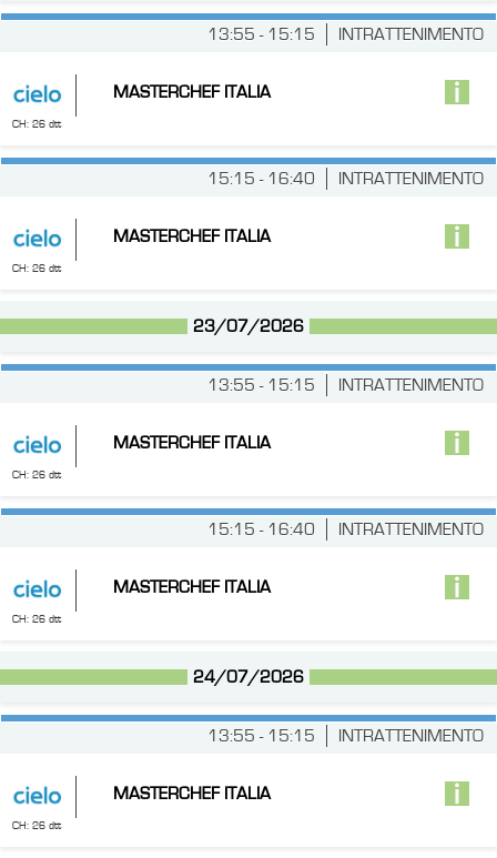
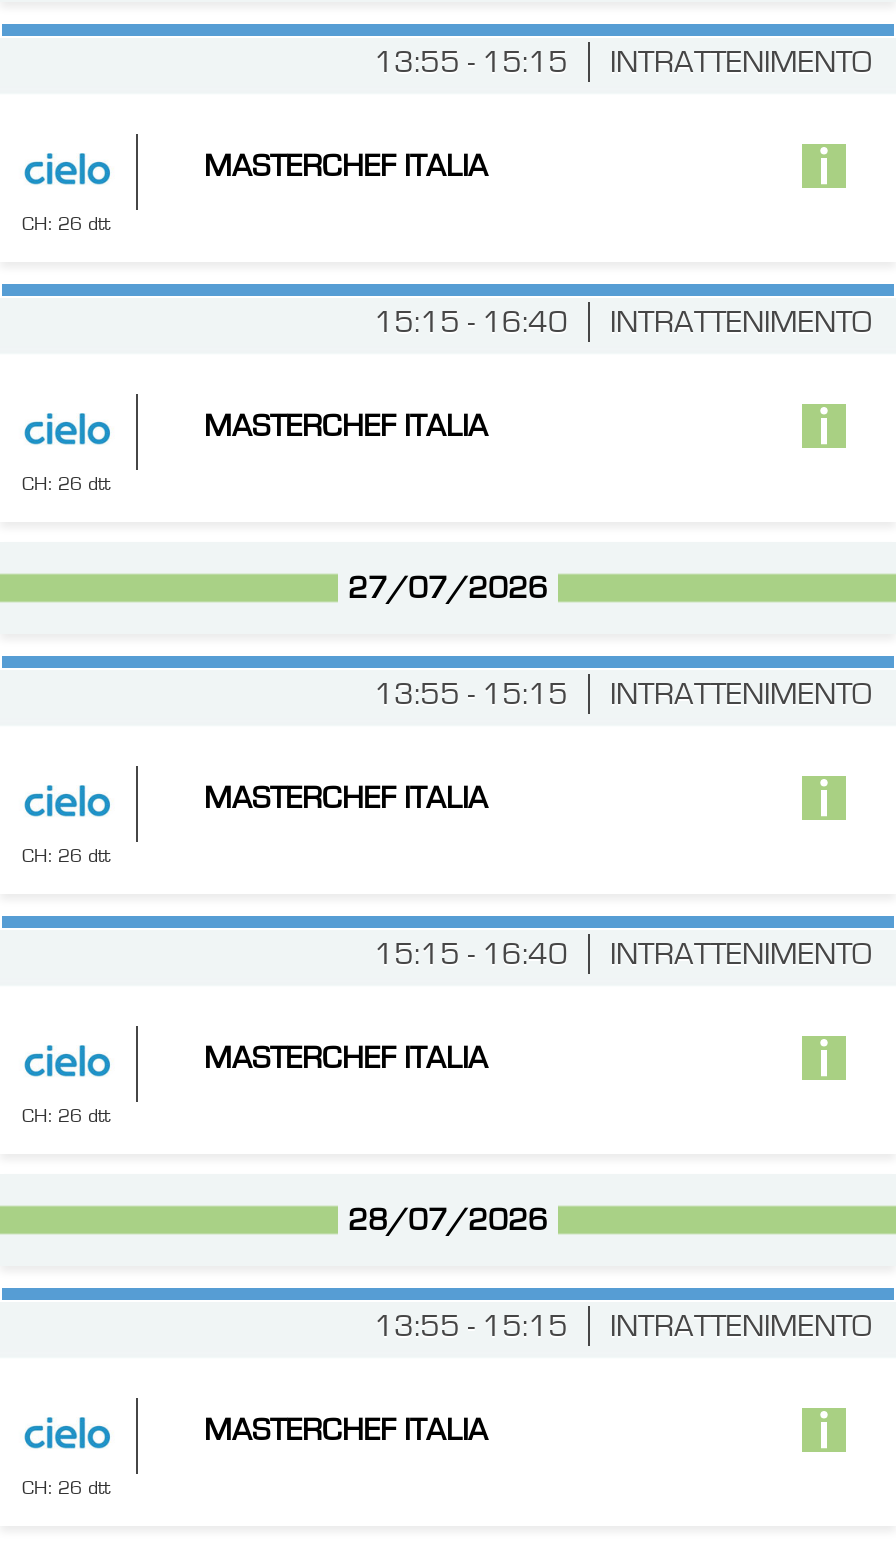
[193,317,304,335] 23/07/2026 -> [348,572,548,604] 27/07/2026
[193,668,304,686] 24/07/2026 -> [348,1204,548,1236] 28/07/2026

